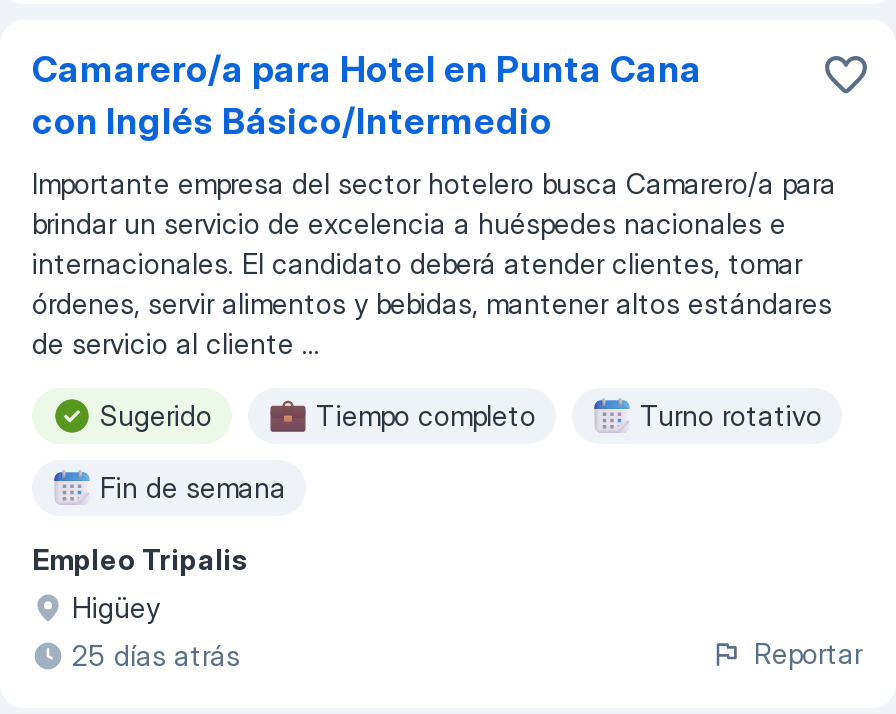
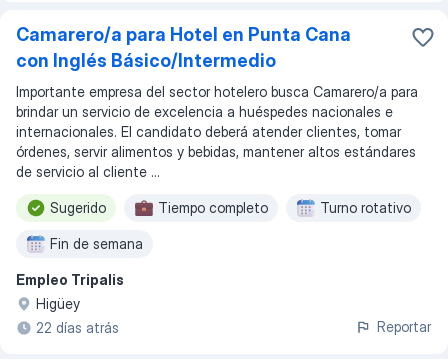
[72,638,240,672] 25 días atrás -> [36,319,119,336] 22 días atrás

